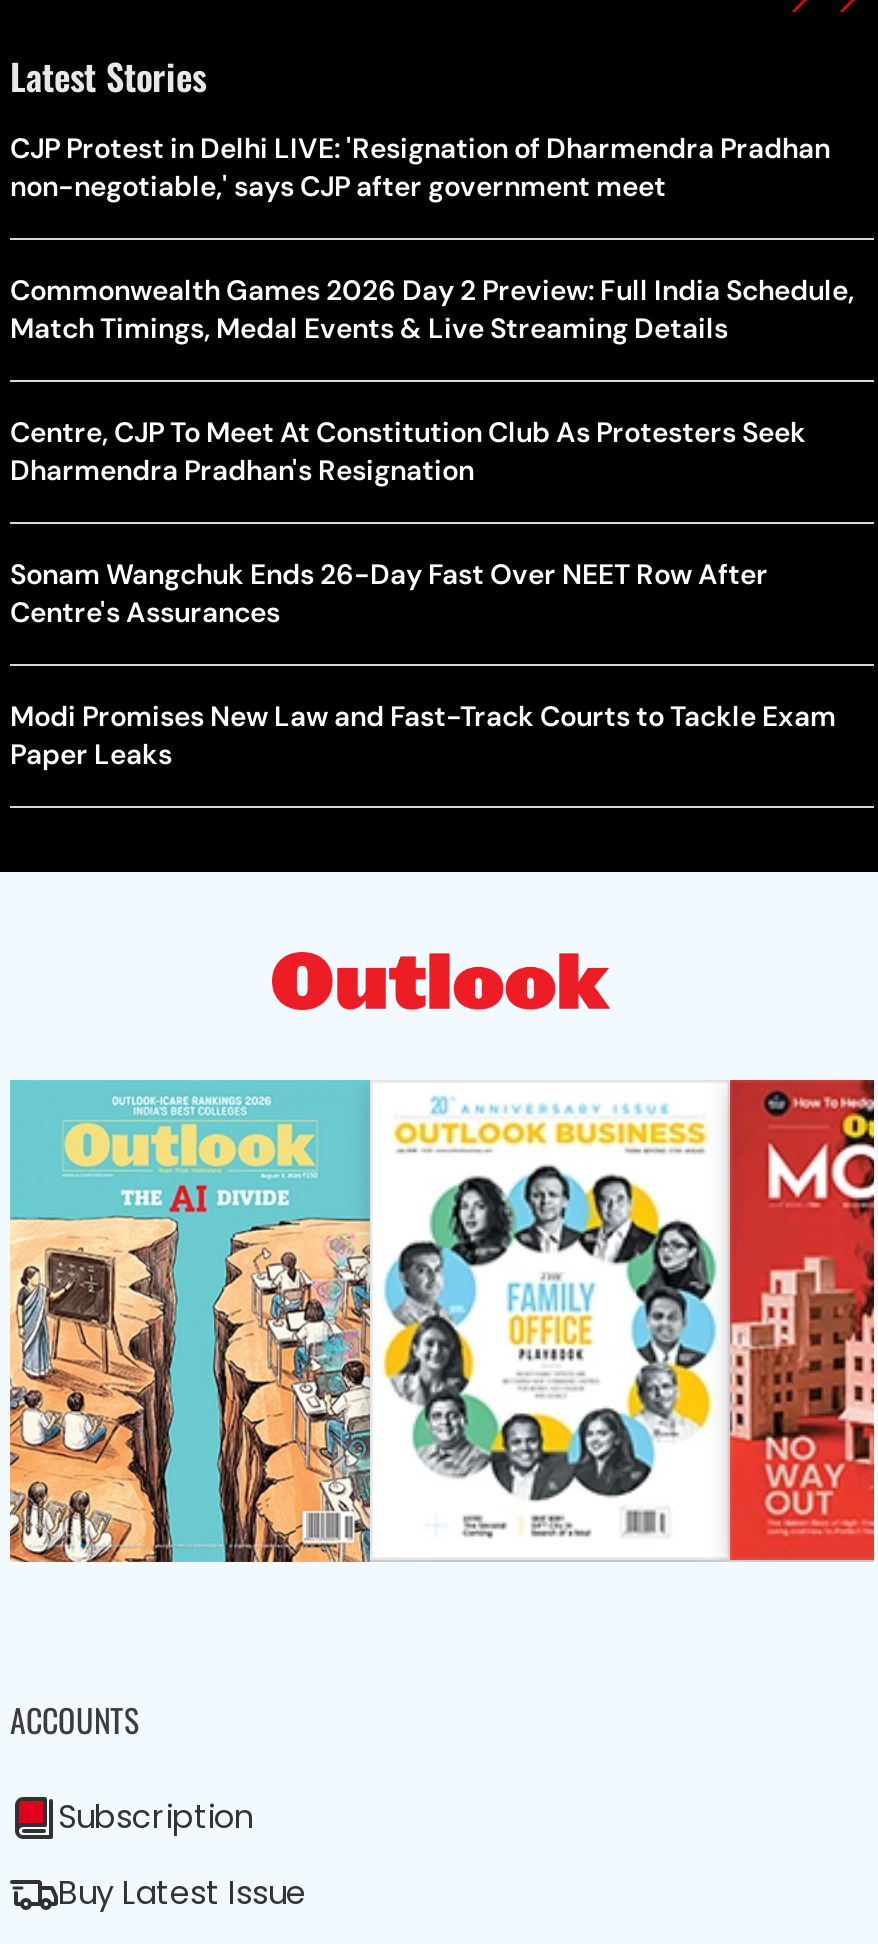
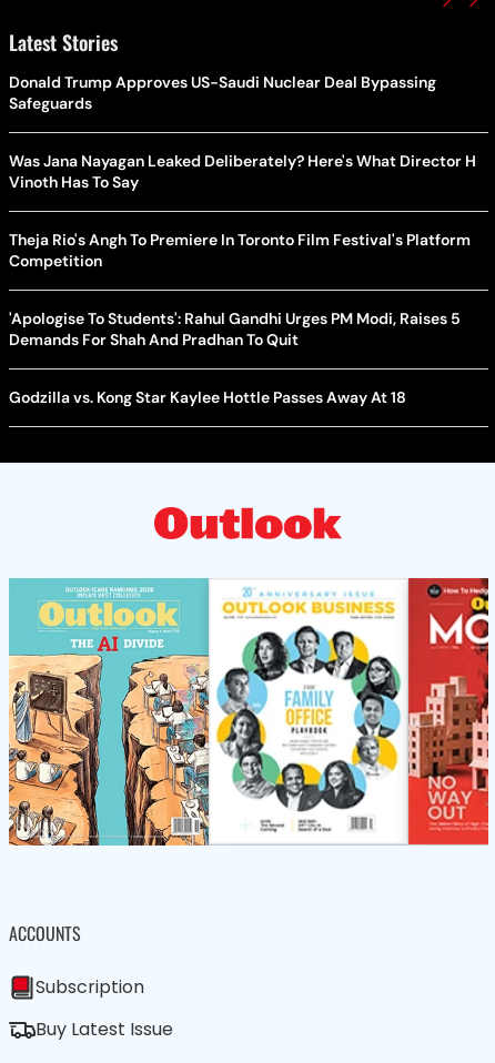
[10,130,830,204] CJP Protest in Delhi LIVE: 'Resignation of Dharmendra Pradhan | non-negotiable,' says CJP after government meet -> [9,72,436,113] Donald Trump Approves US-Saudi Nuclear Deal Bypassing | Safeguards
[10,272,854,346] Commonwealth Games 2026 Day 2 Preview: Full India Schedule, | Match Timings, Medal Events & Live Streaming Details -> [9,151,476,192] Was Jana Nayagan Leaked Deliberately? Here's What Director H | Vinoth Has To Say
[10,414,806,488] Centre, CJP To Meet At Constitution Club As Protesters Seek | Dharmendra Pradhan's Resignation -> [9,230,471,271] Theja Rio's Angh To Premiere In Toronto Film Festival's Platform | Competition
[10,556,768,630] Sonam Wangchuk Ends 26-Day Fast Over NEET Row After | Centre's Assurances -> [9,308,461,350] 'Apologise To Students': Rahul Gandhi Urges PM Modi, Raises 5 | Demands For Shah And Pradhan To Quit
[10,698,836,772] Modi Promises New Law and Fast-Track Courts to Tackle Exam | Paper Leaks -> [9,387,406,407] Godzilla vs. Kong Star Kaylee Hottle Passes Away At 18

